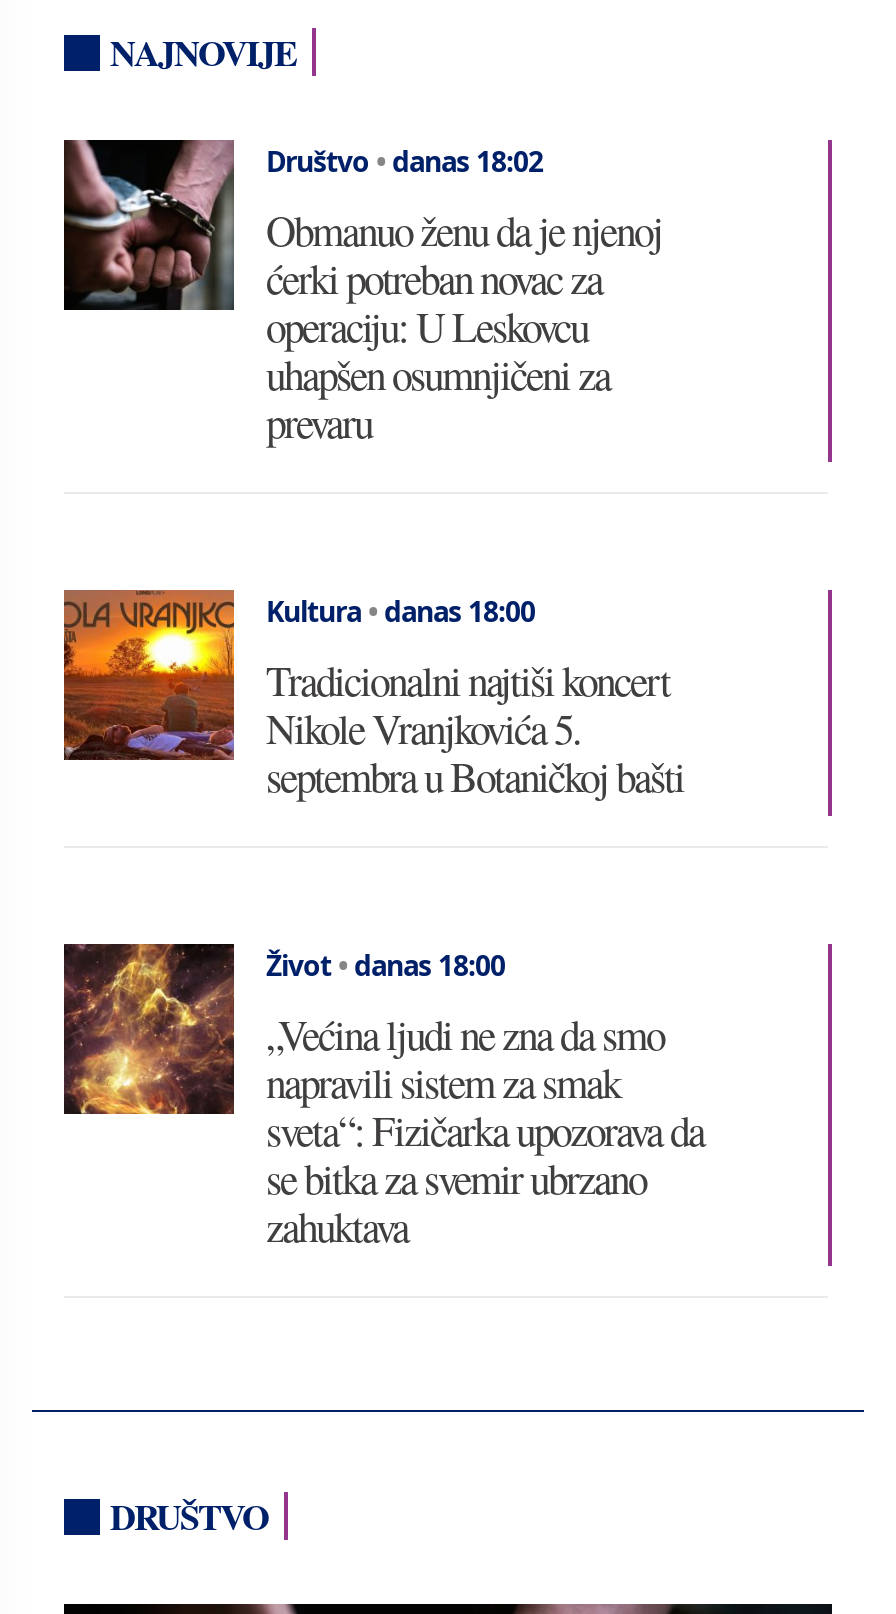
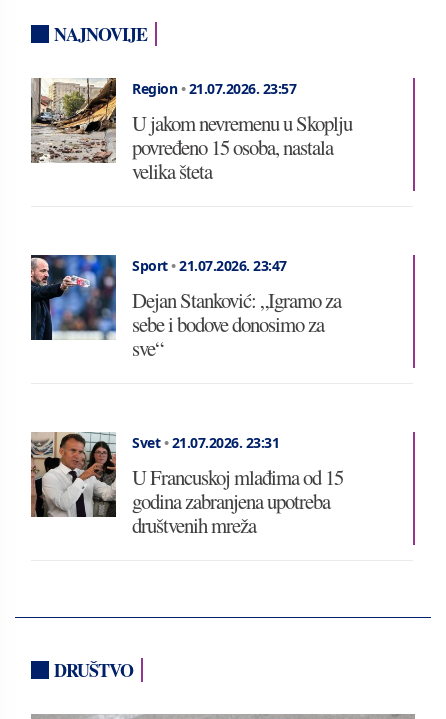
[62,138,662,450] [image] | Društvo • danas 18:02 | Obmanuo ženu da je njenoj | ćerki potreban novac za | operaciju: U Leskovcu | uhapšen osumnjičeni za | prevaru -> [30,78,352,185] [image] | Region • 21.07.2026. 23:57 | U jakom nevremenu u Skoplju | povređeno 15 osoba, nastala | velika šteta
[62,588,684,804] [image] | Kultura • danas 18:00 | Tradicionalni najtiši koncert | Nikole Vranjkovića 5. | septembra u Botaničkoj bašti -> [30,254,341,362] [image] | Sport • 21.07.2026. 23:47 | Dejan Stanković: „Igramo za | sebe i bodove donosimo za | sve“
[62,942,704,1254] [image] | Život • danas 18:00 | „Većina ljudi ne zna da smo | napravili sistem za smak | sveta“: Fizičarka upozorava da | se bitka za svemir ubrzano | zahuktava -> [30,431,343,539] [image] | Svet • 21.07.2026. 23:31 | U Francuskoj mlađima od 15 | godina zabranjena upotreba | društvenih mreža

